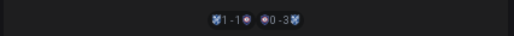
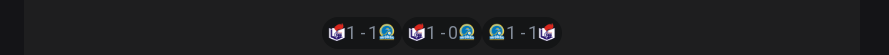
[270,14,290,26] 0 - 3 -> [426,22,538,42] 1 - 0 | 1 - 1

